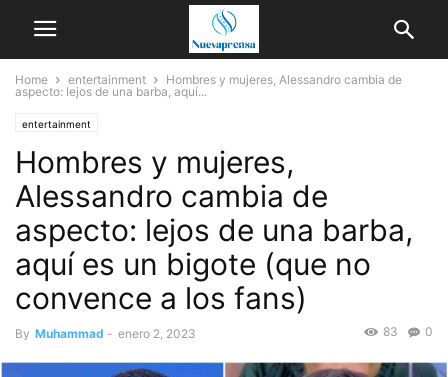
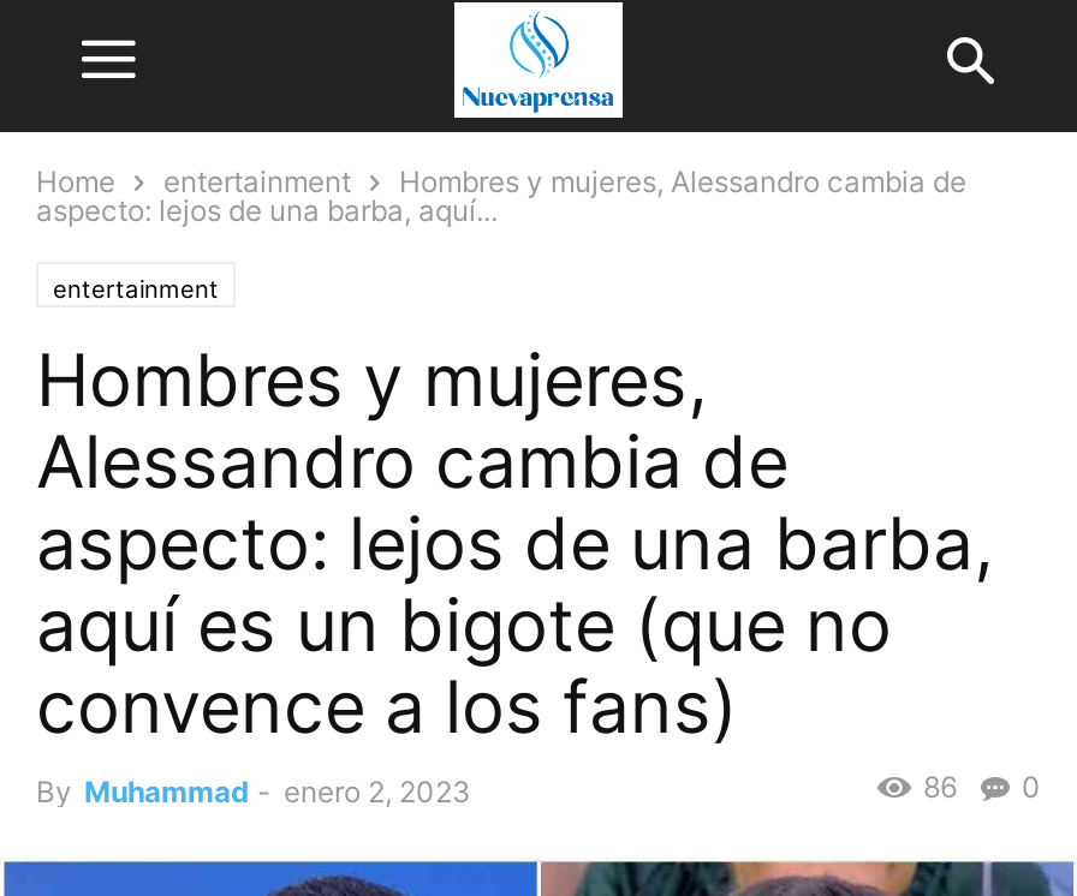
[383,324,433,339] 83 0 -> [923,769,1041,805] 86 0

